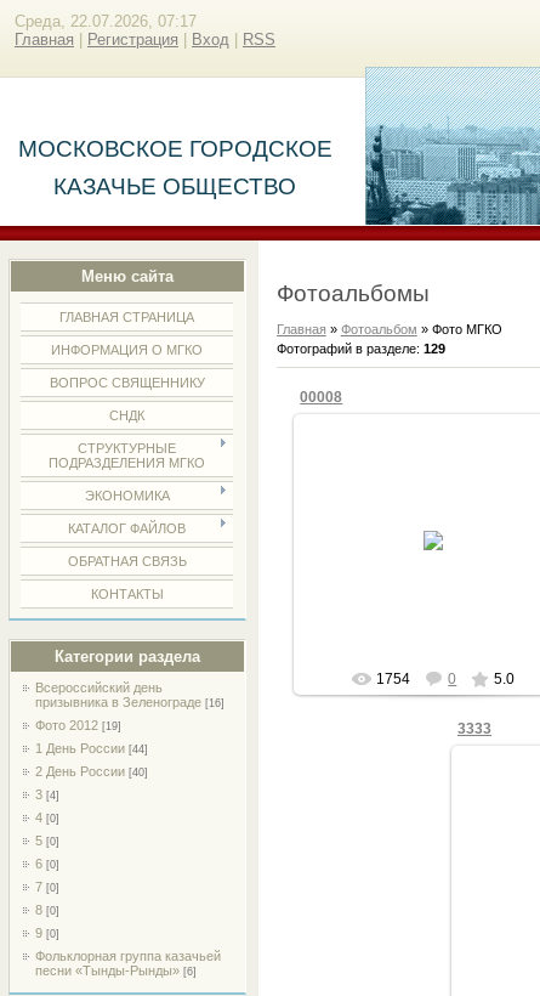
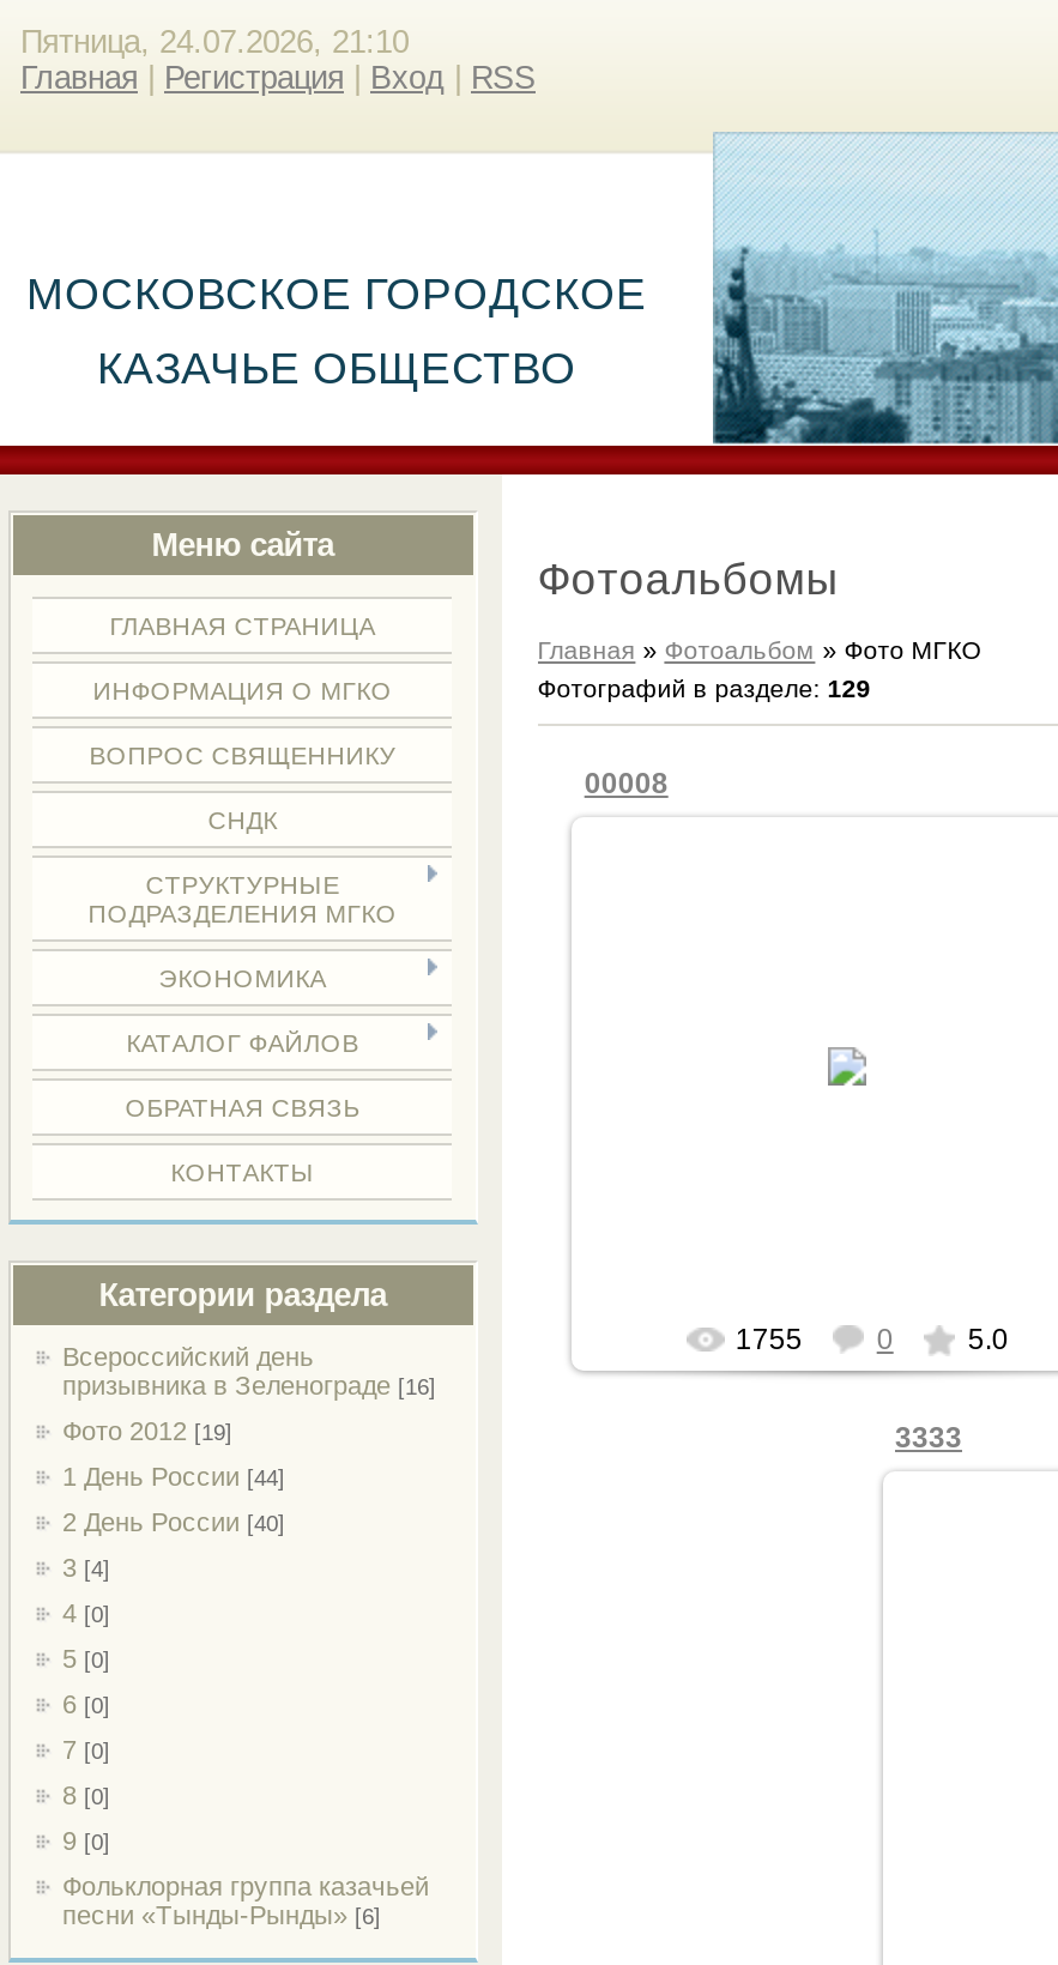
[15,12,197,30] Среда, 22.07.2026, 07:17 -> [20,24,409,60] Пятница, 24.07.2026, 21:10
[377,670,411,687] 1754 -> [735,1322,802,1356] 1755

